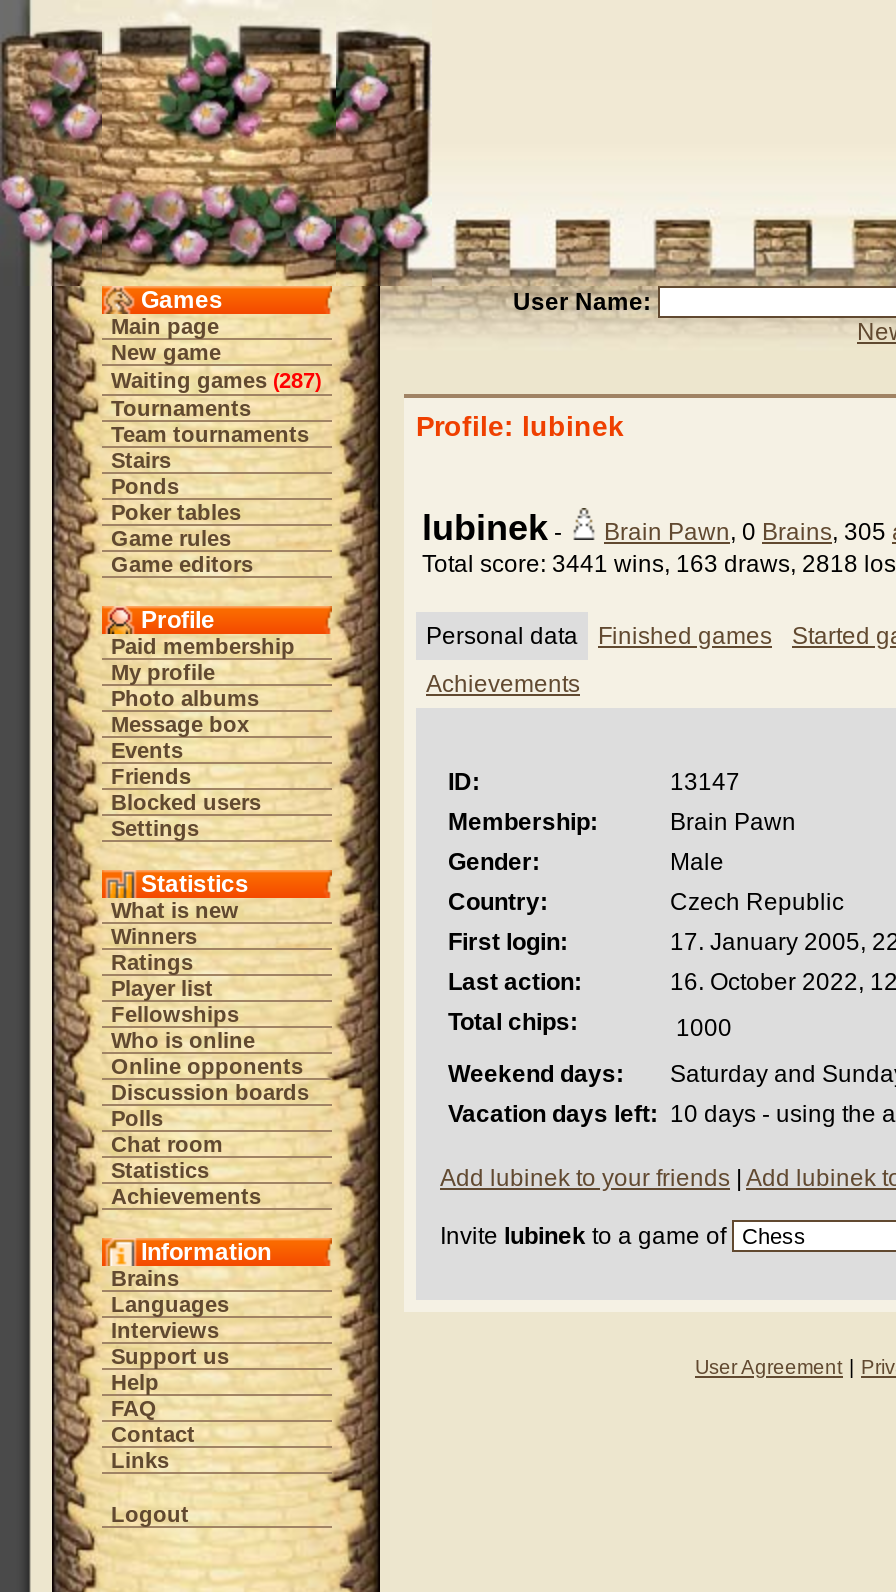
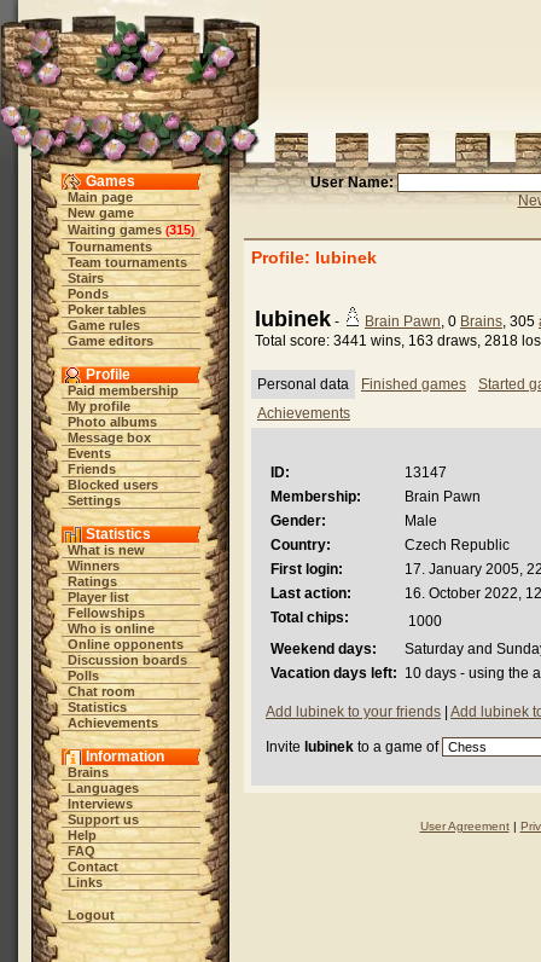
[111,368,321,392] Waiting games (287) -> [67,222,194,237] Waiting games (315)

